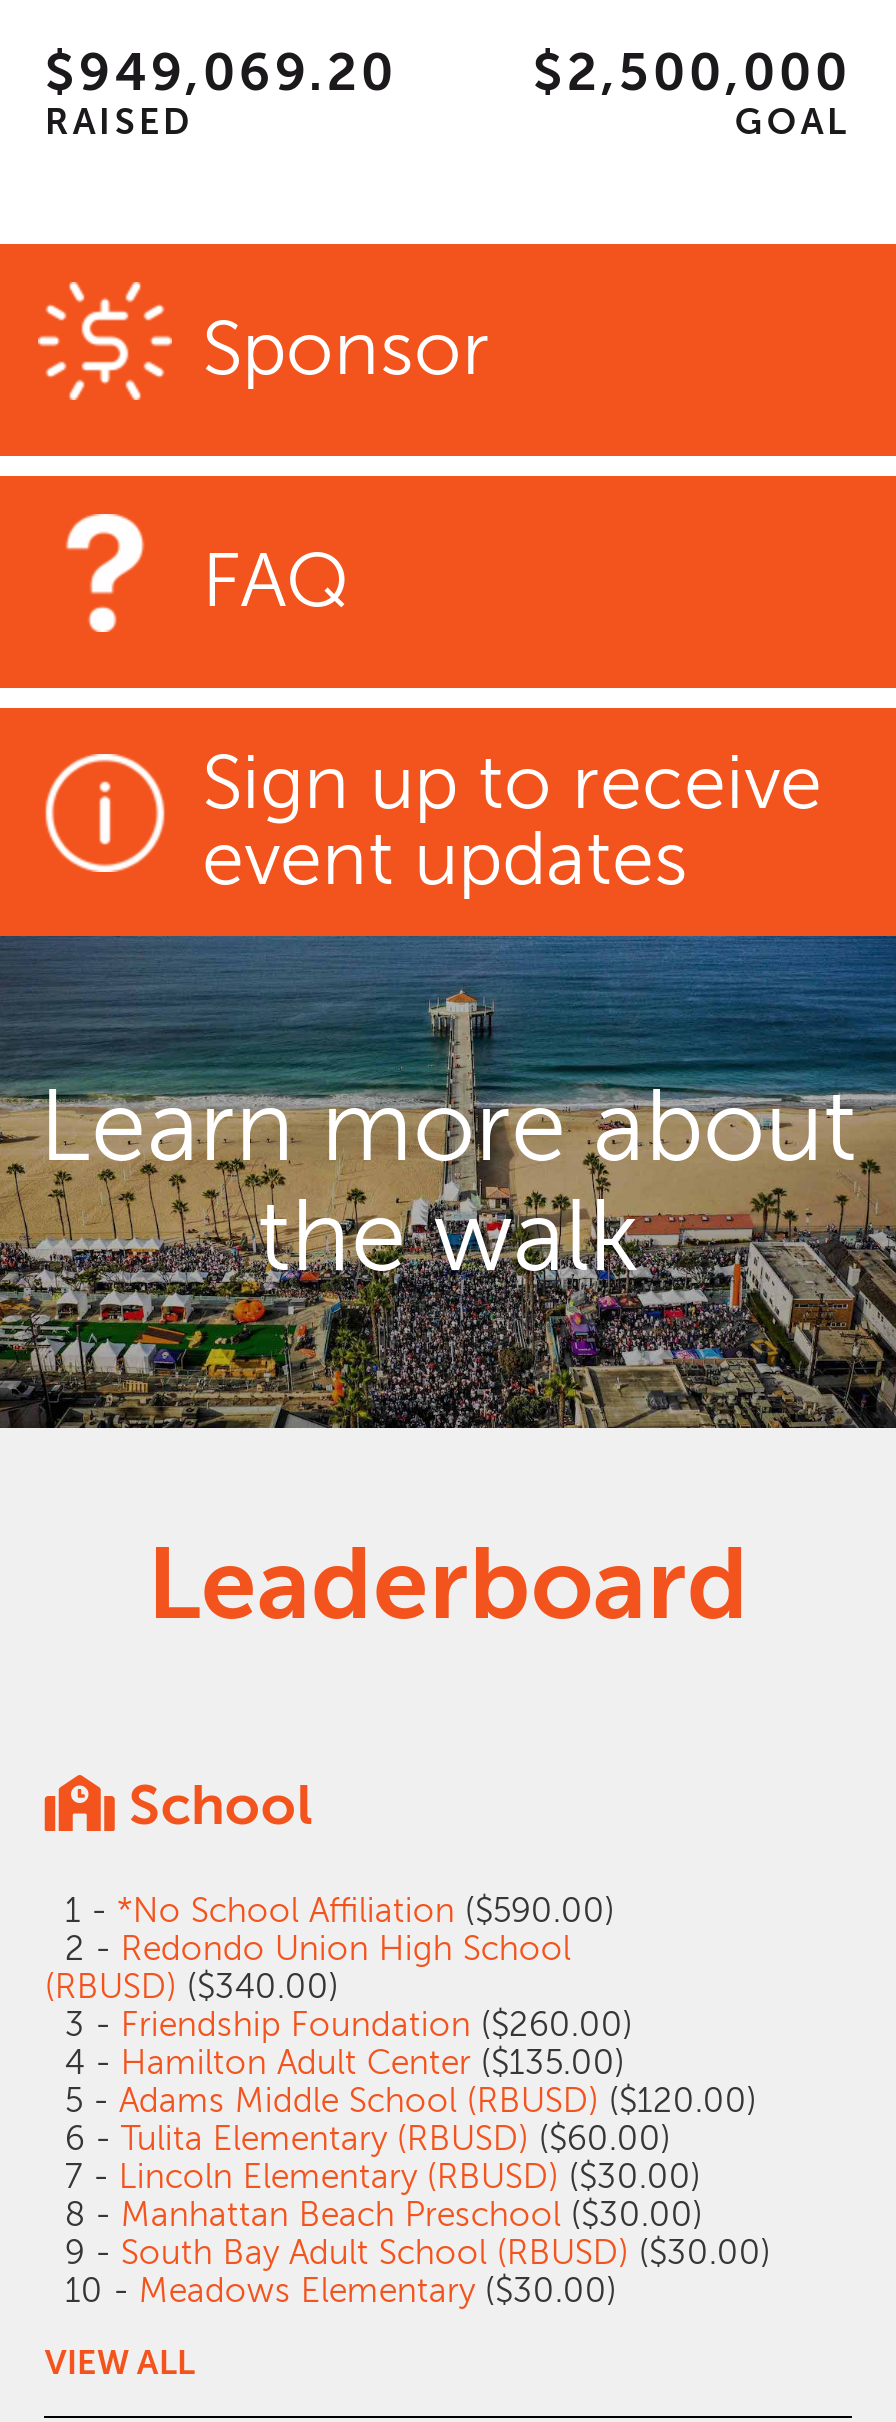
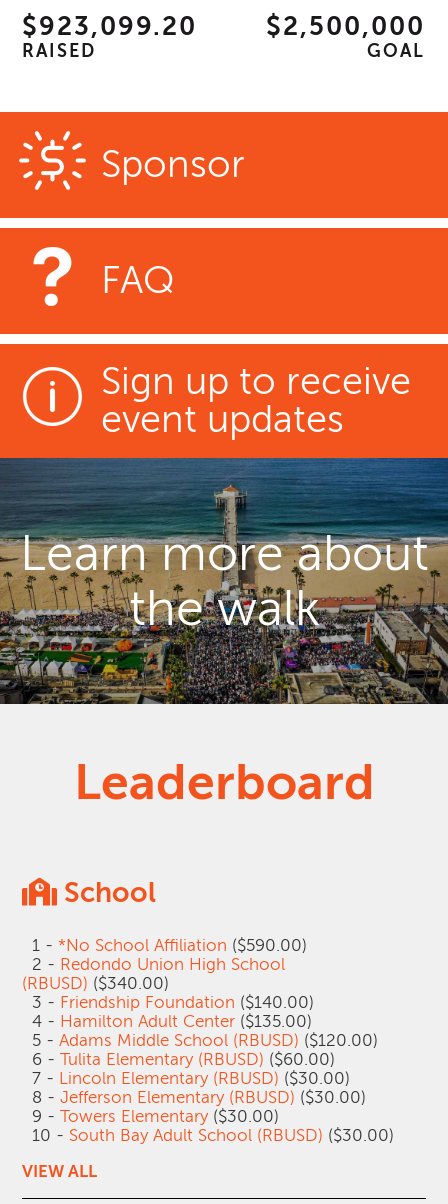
[45,44,397,102] $949,069.20 -> [22,12,197,41] $923,099.20
[45,2006,633,2044] 3 - Friendship Foundation ($260.00) -> [22,993,314,1012] 3 - Friendship Foundation ($140.00)
[45,2196,771,2310] 8 - Manhattan Beach Preschool ($30.00) | 9 - South Bay Adult School (RBUSD) ($30.00) | 10 - Meadows Elementary ($30.00) -> [22,1088,394,1145] 8 - Jefferson Elementary (RBUSD) ($30.00) | 9 - Towers Elementary ($30.00) | 10 - South Bay Adult School (RBUSD) ($30.00)

